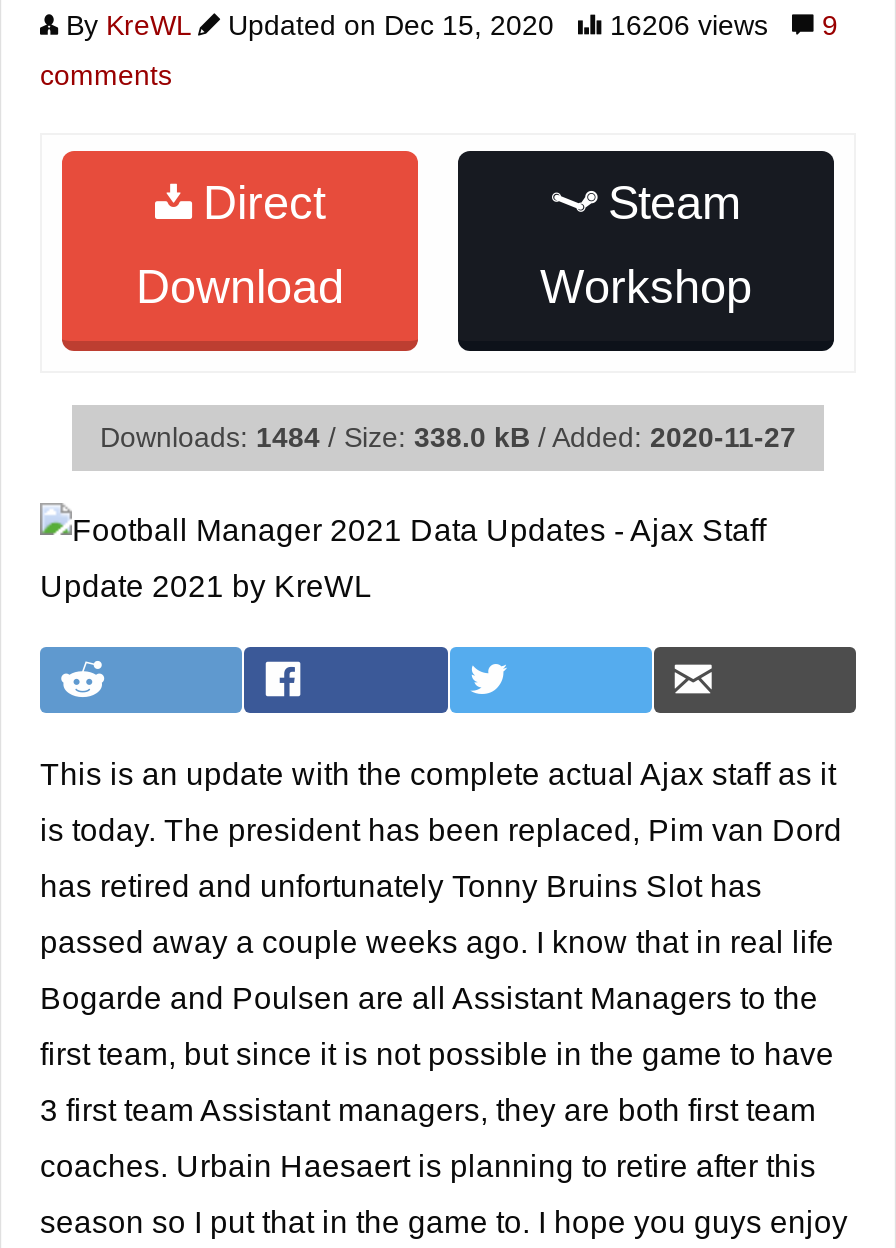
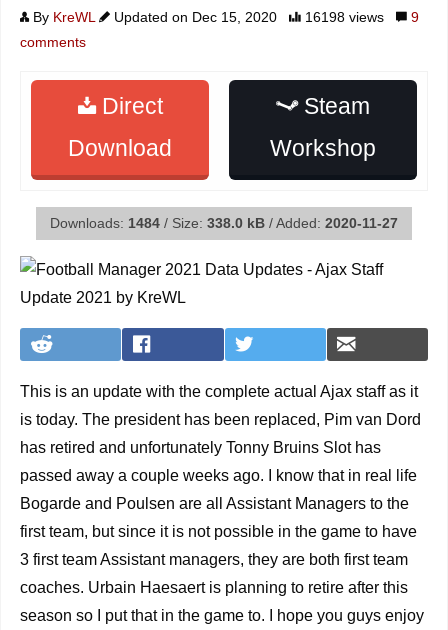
[58,8,838,40] By KreWL Updated on Dec 15, 2020 16206 views 9 -> [29,9,419,25] By KreWL Updated on Dec 15, 2020 16198 views 9

